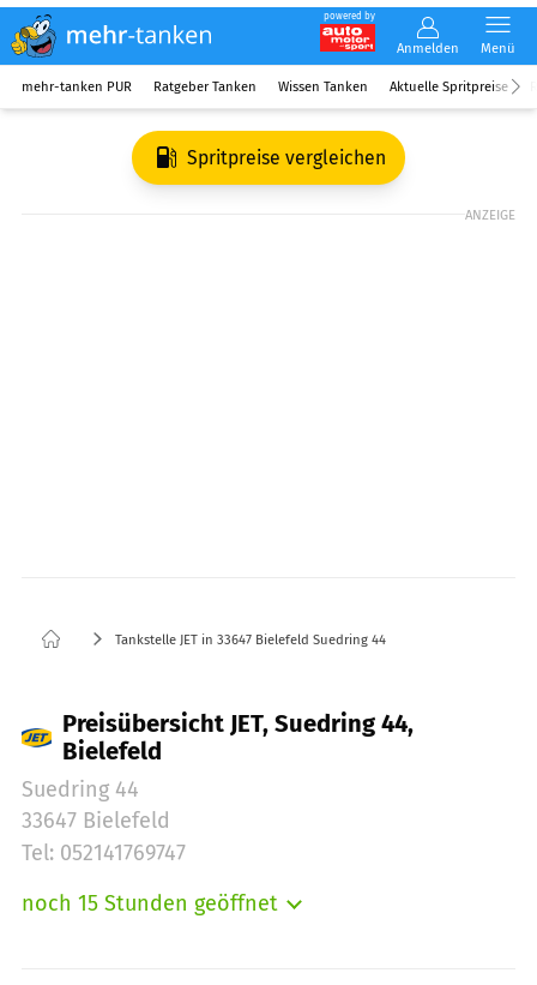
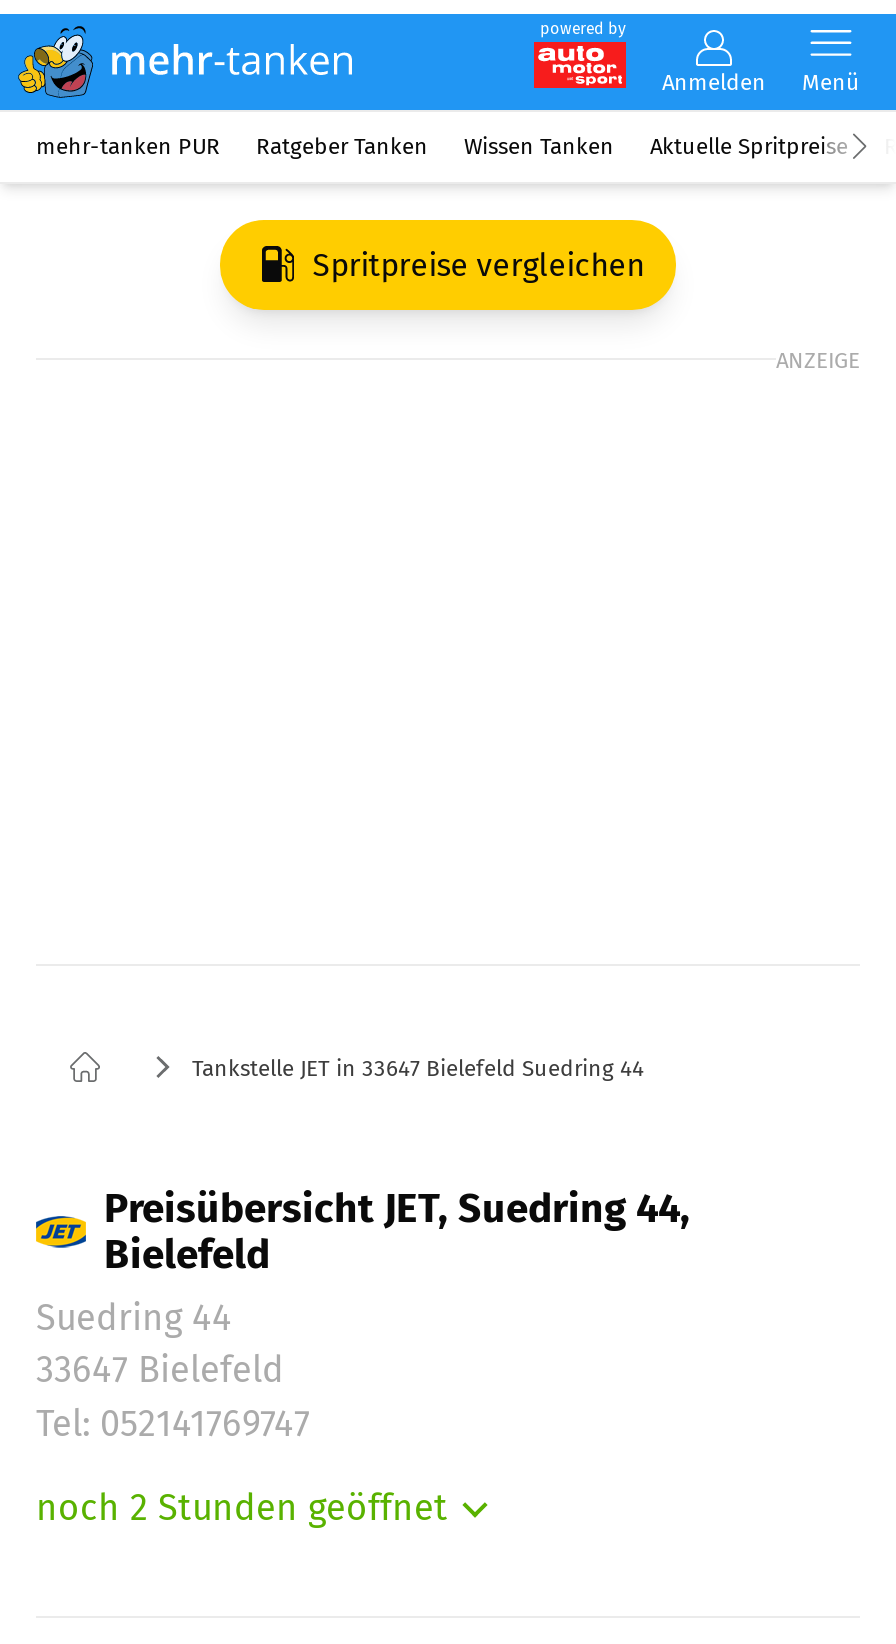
[22,890,278,916] noch 15 Stunden geöffnet -> [36,1486,448,1530] noch 2 Stunden geöffnet

